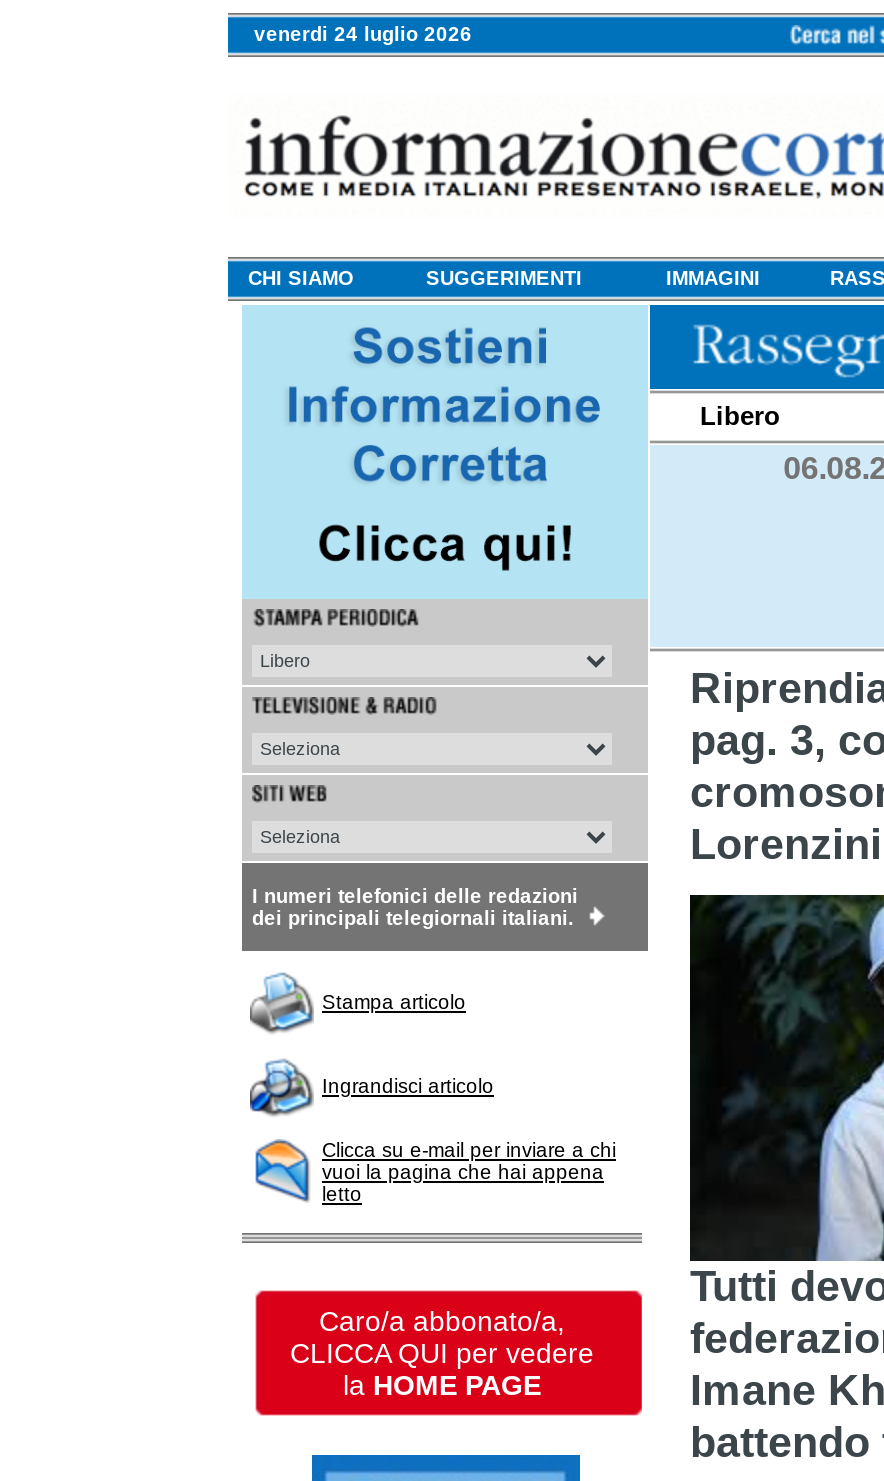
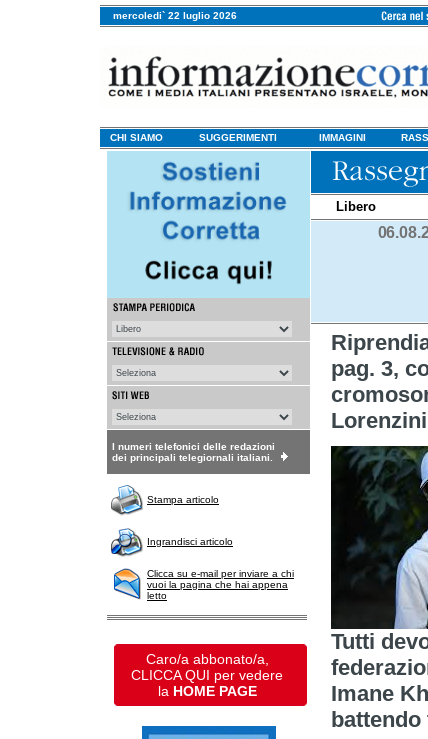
[254,23,472,45] venerdi 24 luglio 2026 -> [113,10,237,21] mercoledi` 22 luglio 2026

